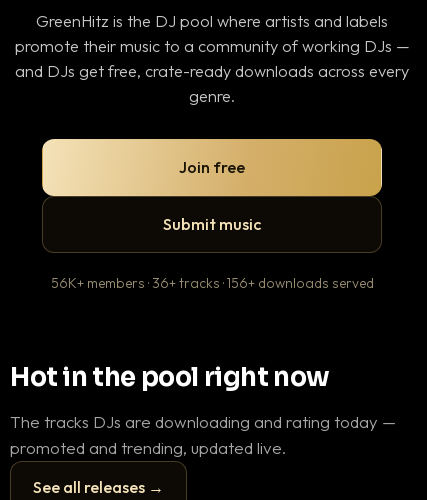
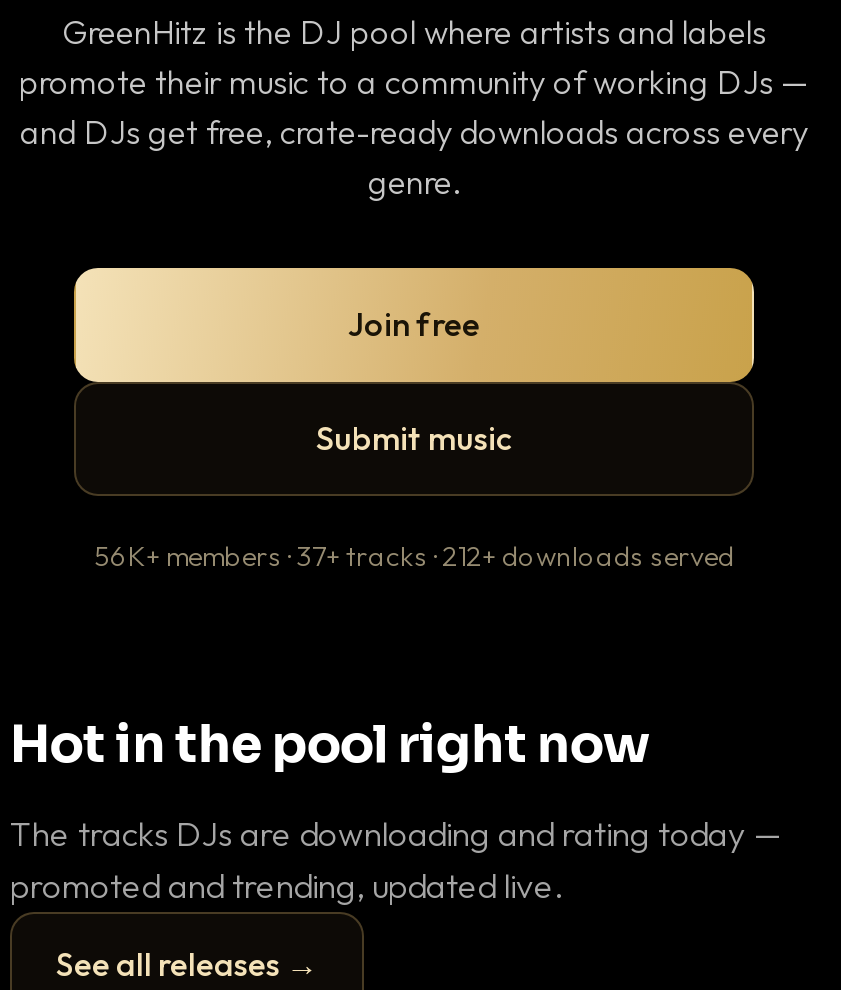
[50,274,373,292] 56K+ members · 36+ tracks · 156+ downloads served -> [94,538,734,574] 56K+ members · 37+ tracks · 212+ downloads served

